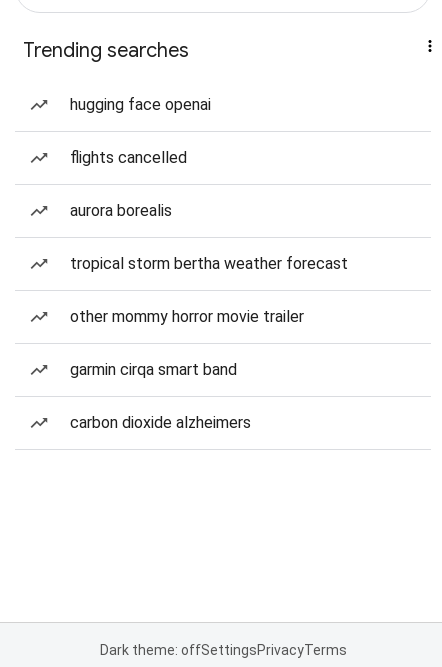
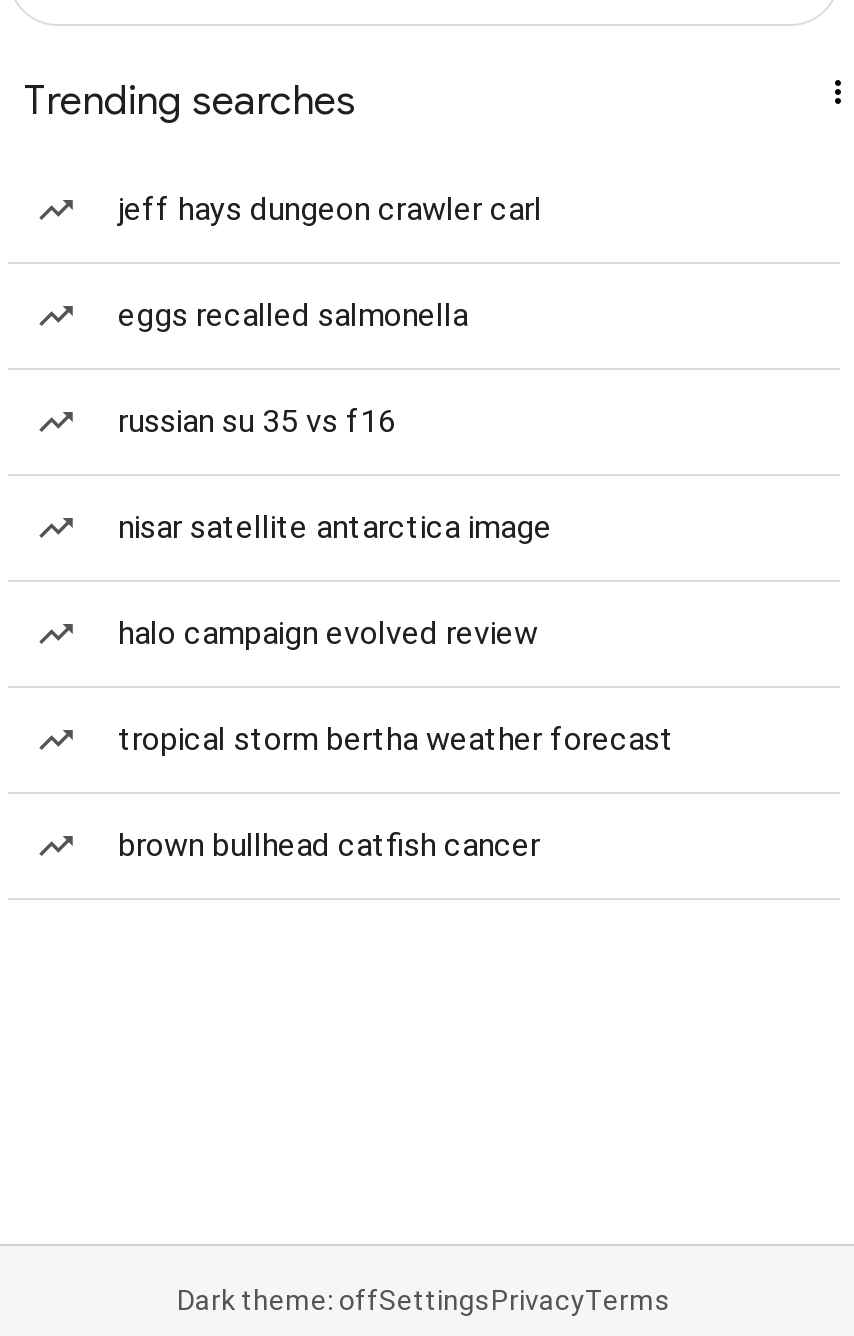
[70,95,211,220] hugging face openai | flights cancelled | aurora borealis -> [118,190,552,652] jeff hays dungeon crawler carl | eggs recalled salmonella | russian su 35 vs f16 | nisar satellite antarctica image | halo campaign evolved review
moved [70,254,348,273] -> [118,720,674,758]: tropical storm bertha weather forecast
[70,307,304,432] other mommy horror movie trailer | garmin cirqa smart band | carbon dioxide alzheimers -> [118,826,540,864] brown bullhead catfish cancer

